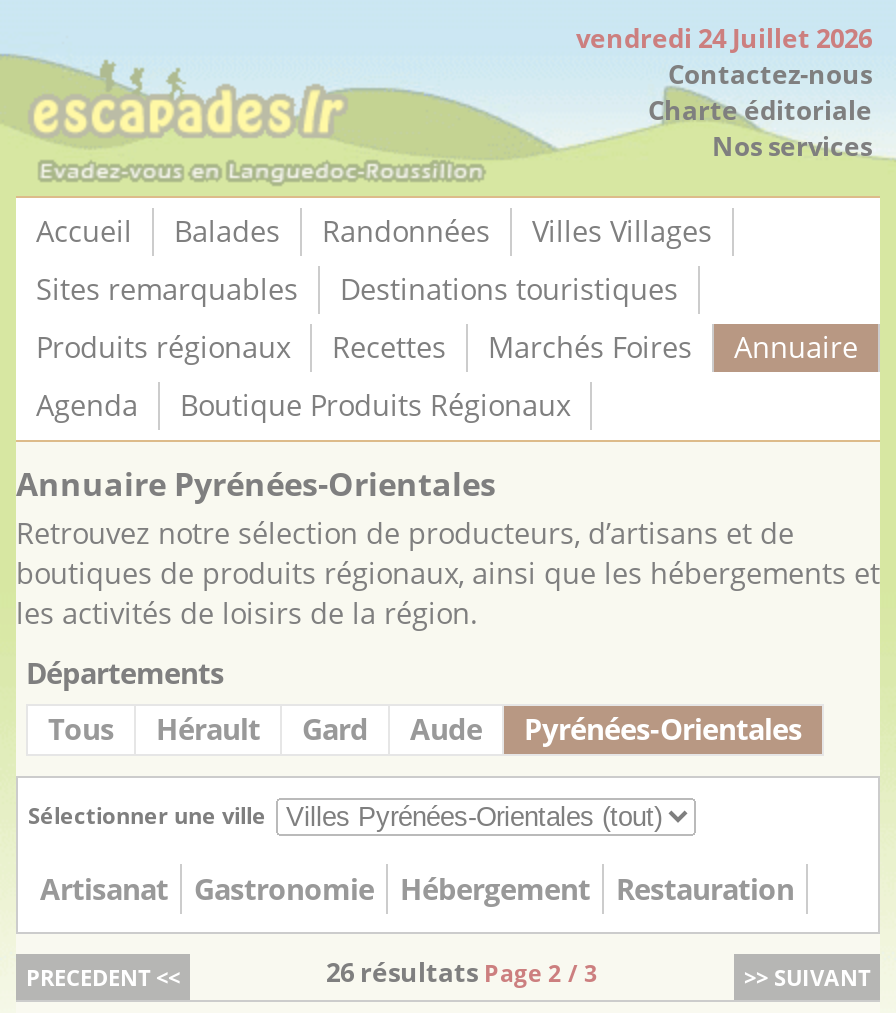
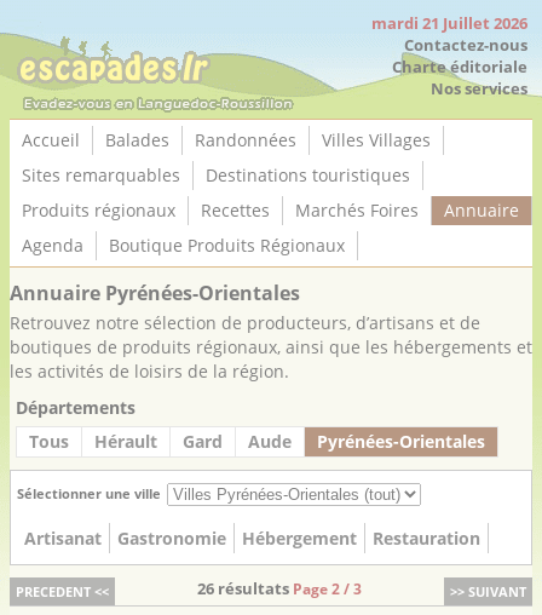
[576,20,872,56] vendredi 24 Juillet 2026 -> [371,12,527,34] mardi 21 Juillet 2026

